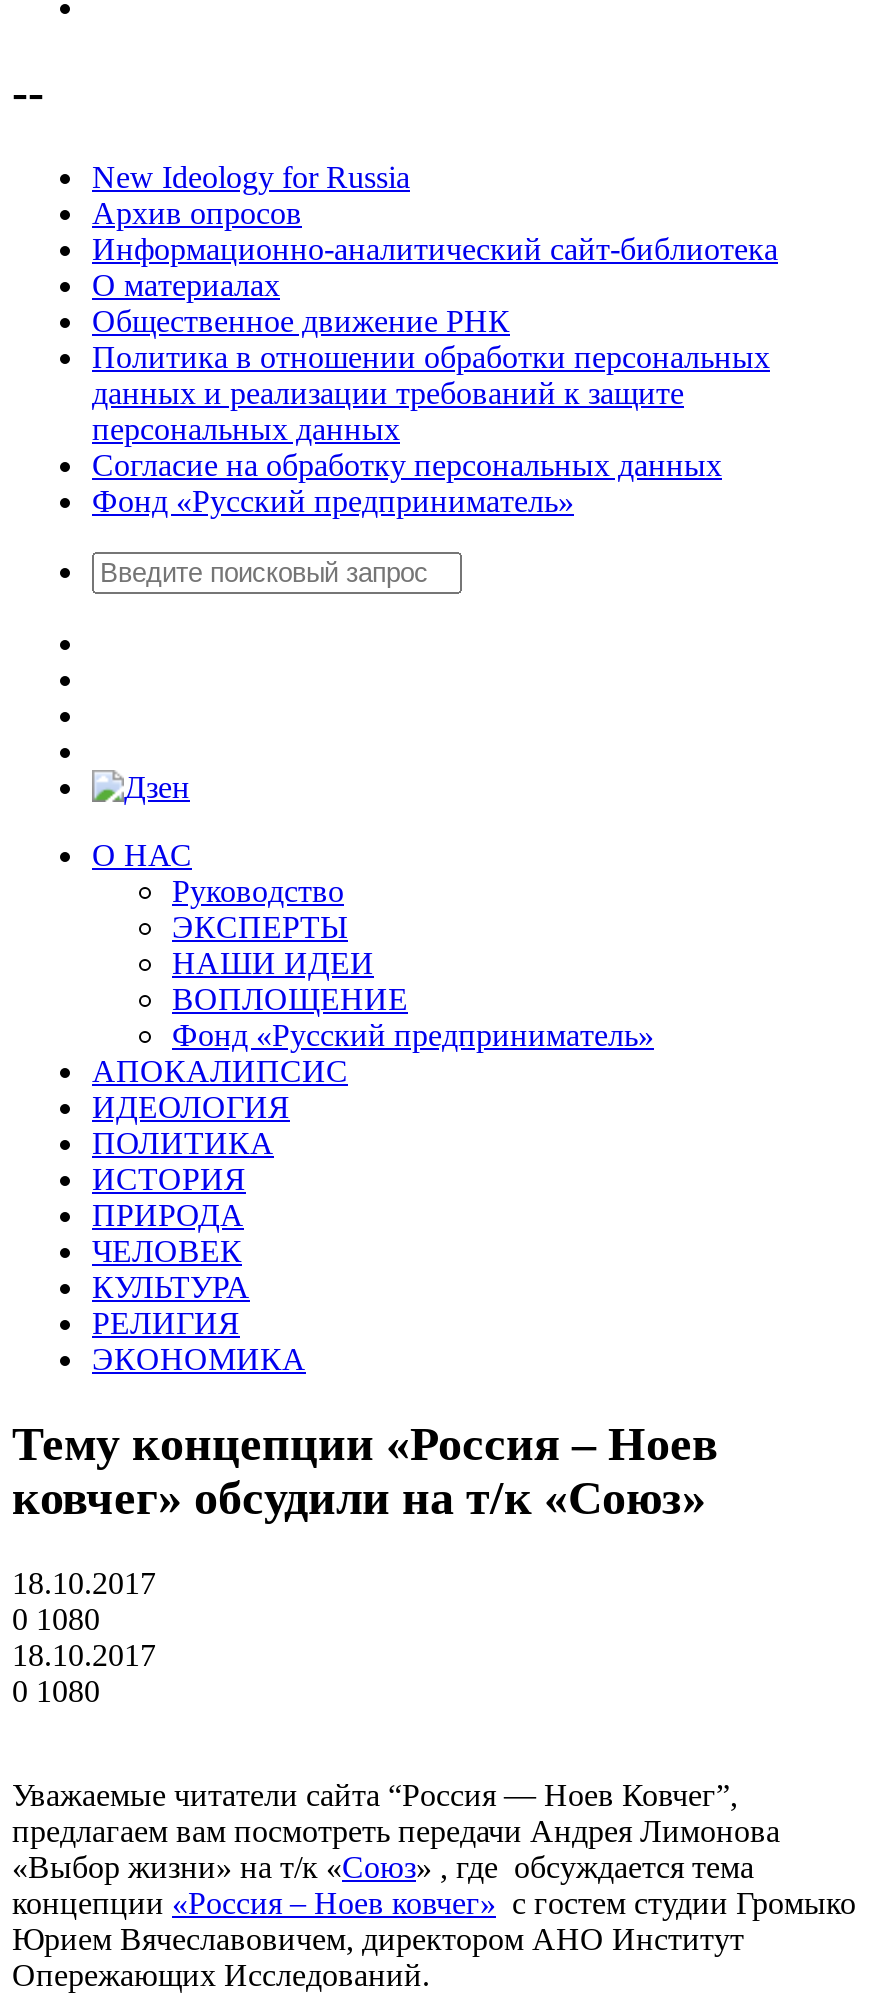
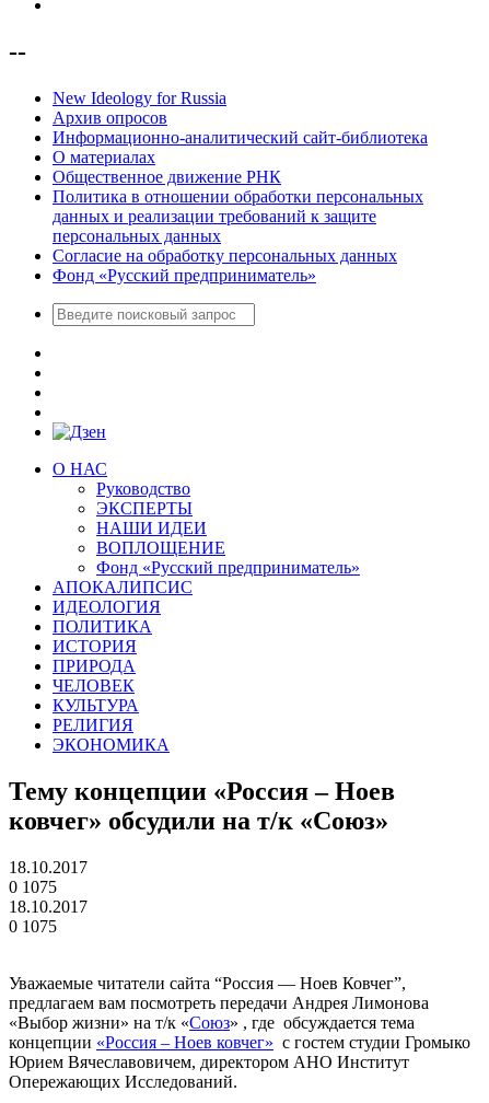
[12,1601,100,1635] 0 1080 -> [9,877,57,896] 0 1075
[12,1673,100,1707] 0 1080 -> [9,917,57,935] 0 1075

